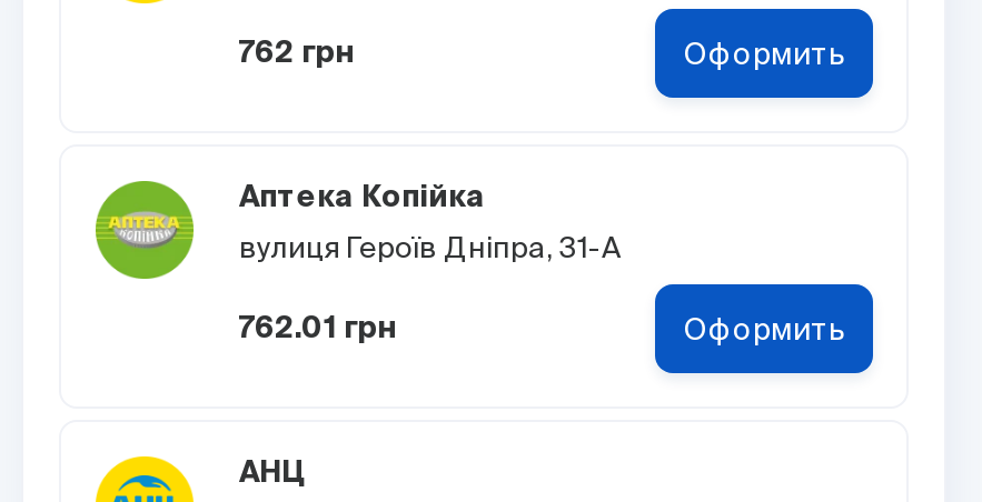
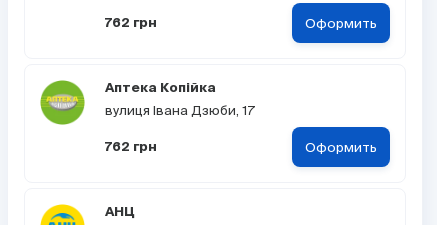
[239,231,622,265] вулиця Героїв Дніпра, 31-А -> [105,103,255,118] вулиця Івана Дзюби, 17
[239,315,397,344] 762.01 грн -> [105,141,157,154] 762 грн

